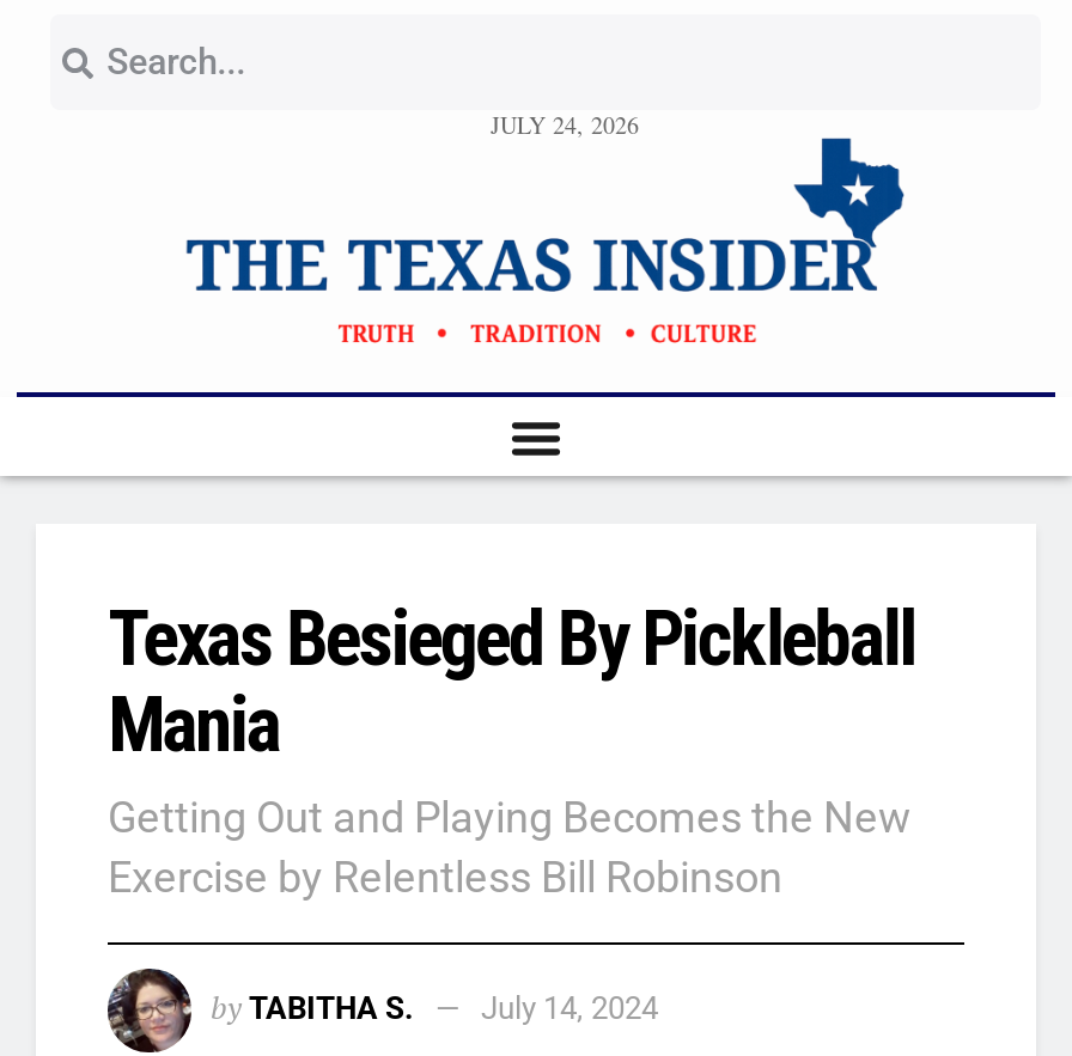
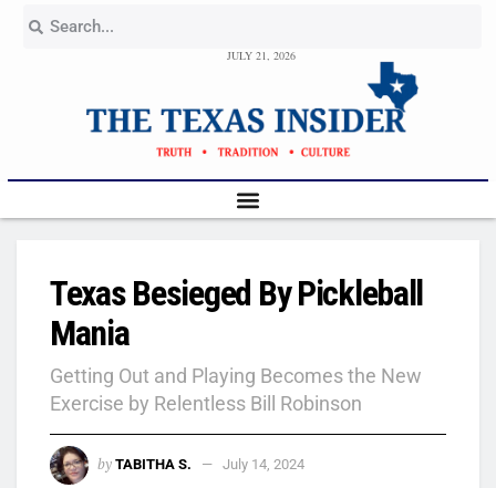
[491,108,639,141] JULY 24, 2026 -> [227,48,296,63] JULY 21, 2026

